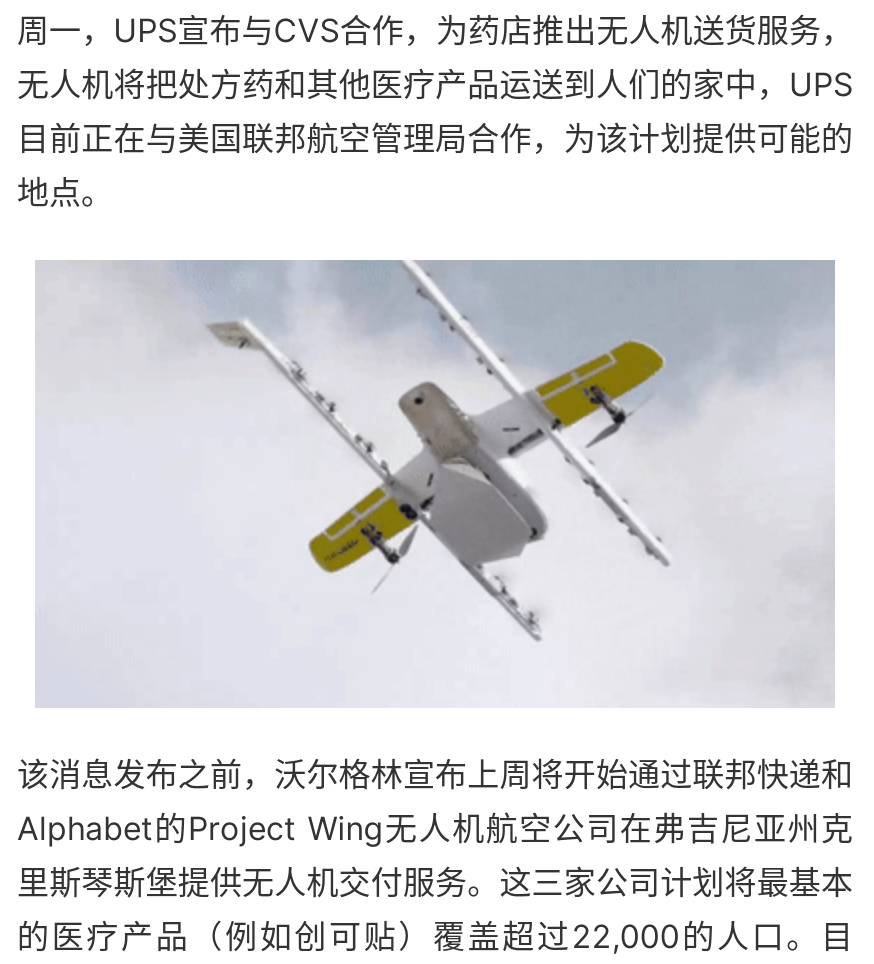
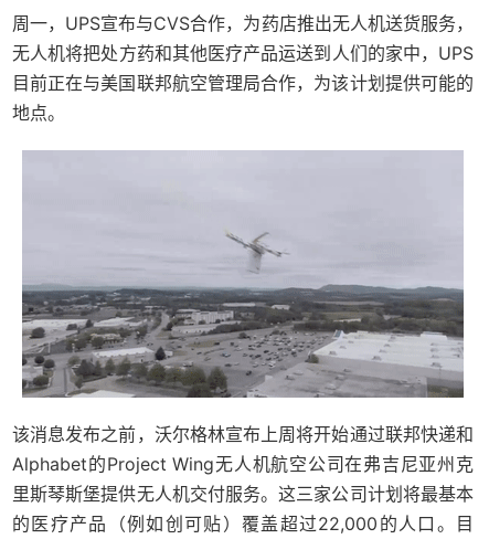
[35,260,835,708] [image] -> [21,151,465,399] [image]

